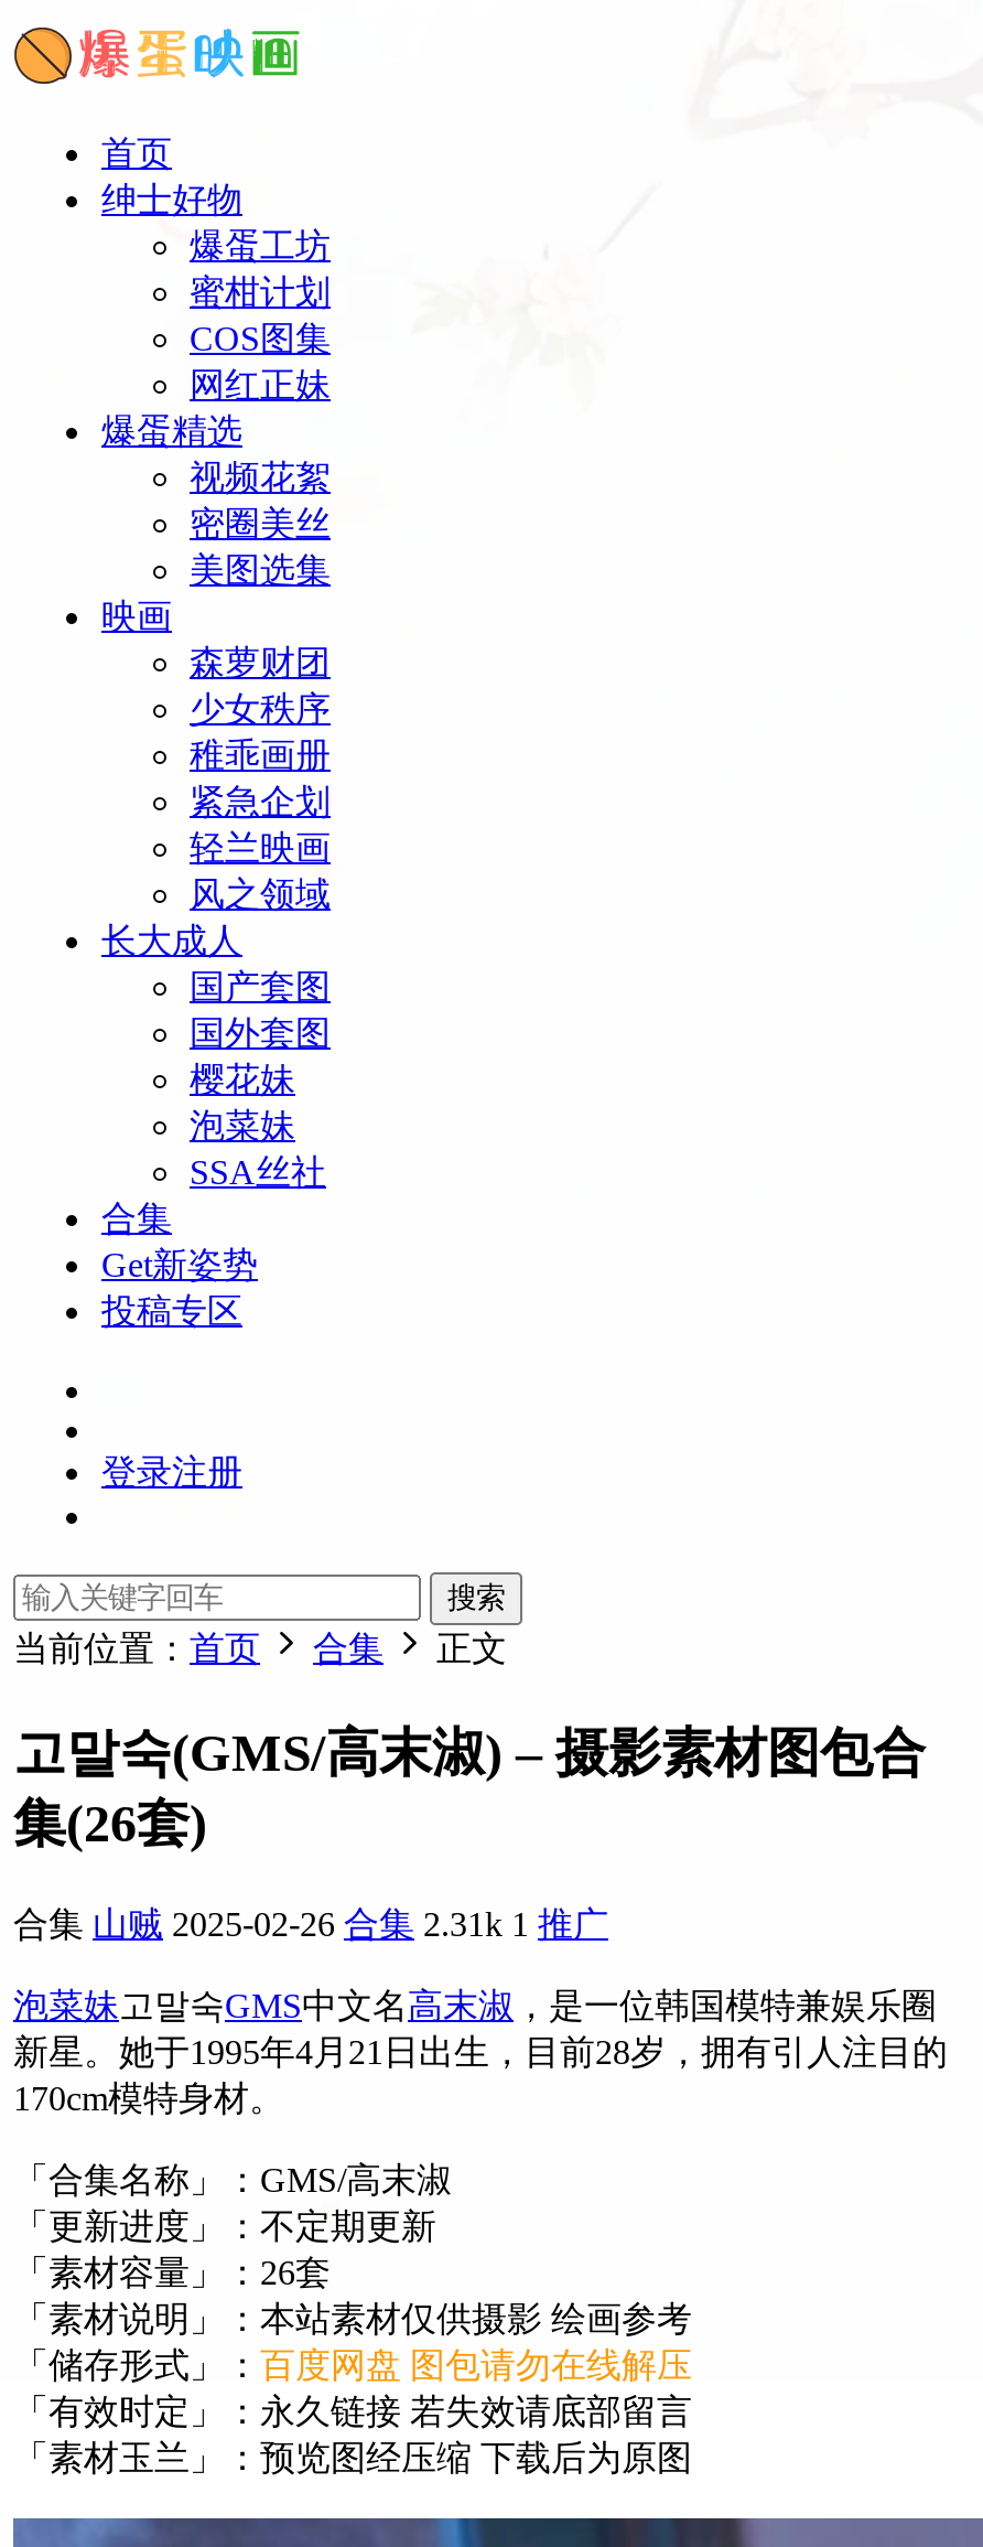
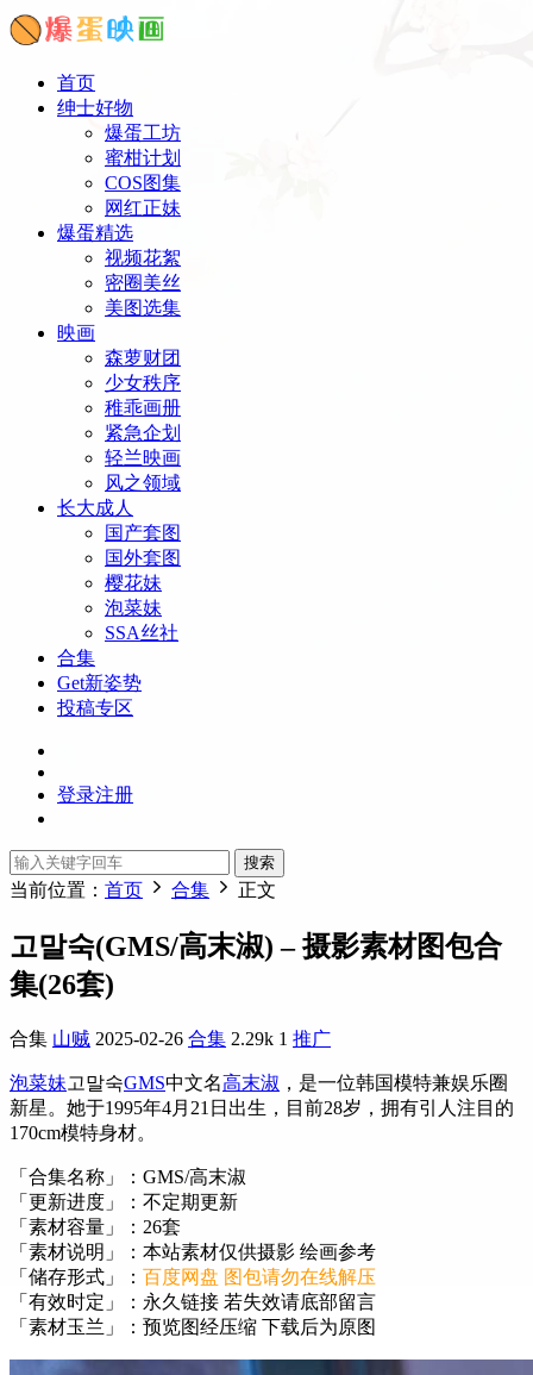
[13,1906,608,1943] 合集 山贼 2025-02-26 合集 2.31k 1 推广 -> [10,1029,331,1049] 合集 山贼 2025-02-26 合集 2.29k 1 推广

